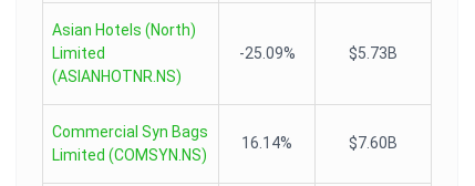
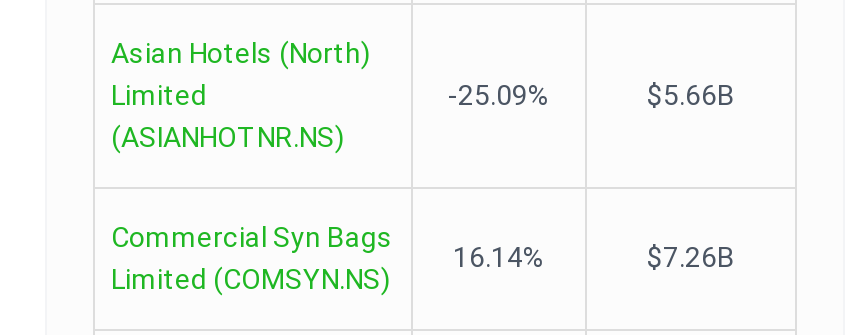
[349,44,397,62] $5.73B -> [647,79,735,111] $5.66B
[349,134,397,152] $7.60B -> [647,241,735,273] $7.26B

